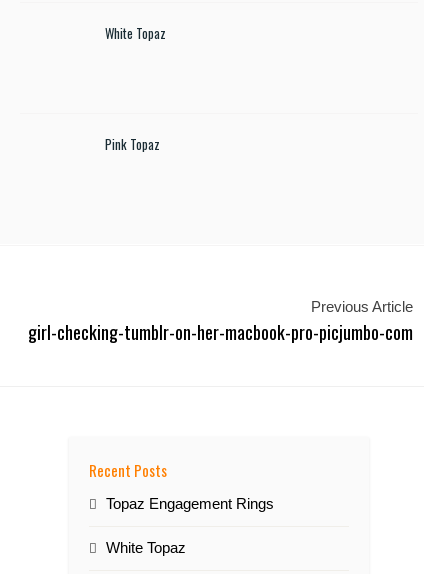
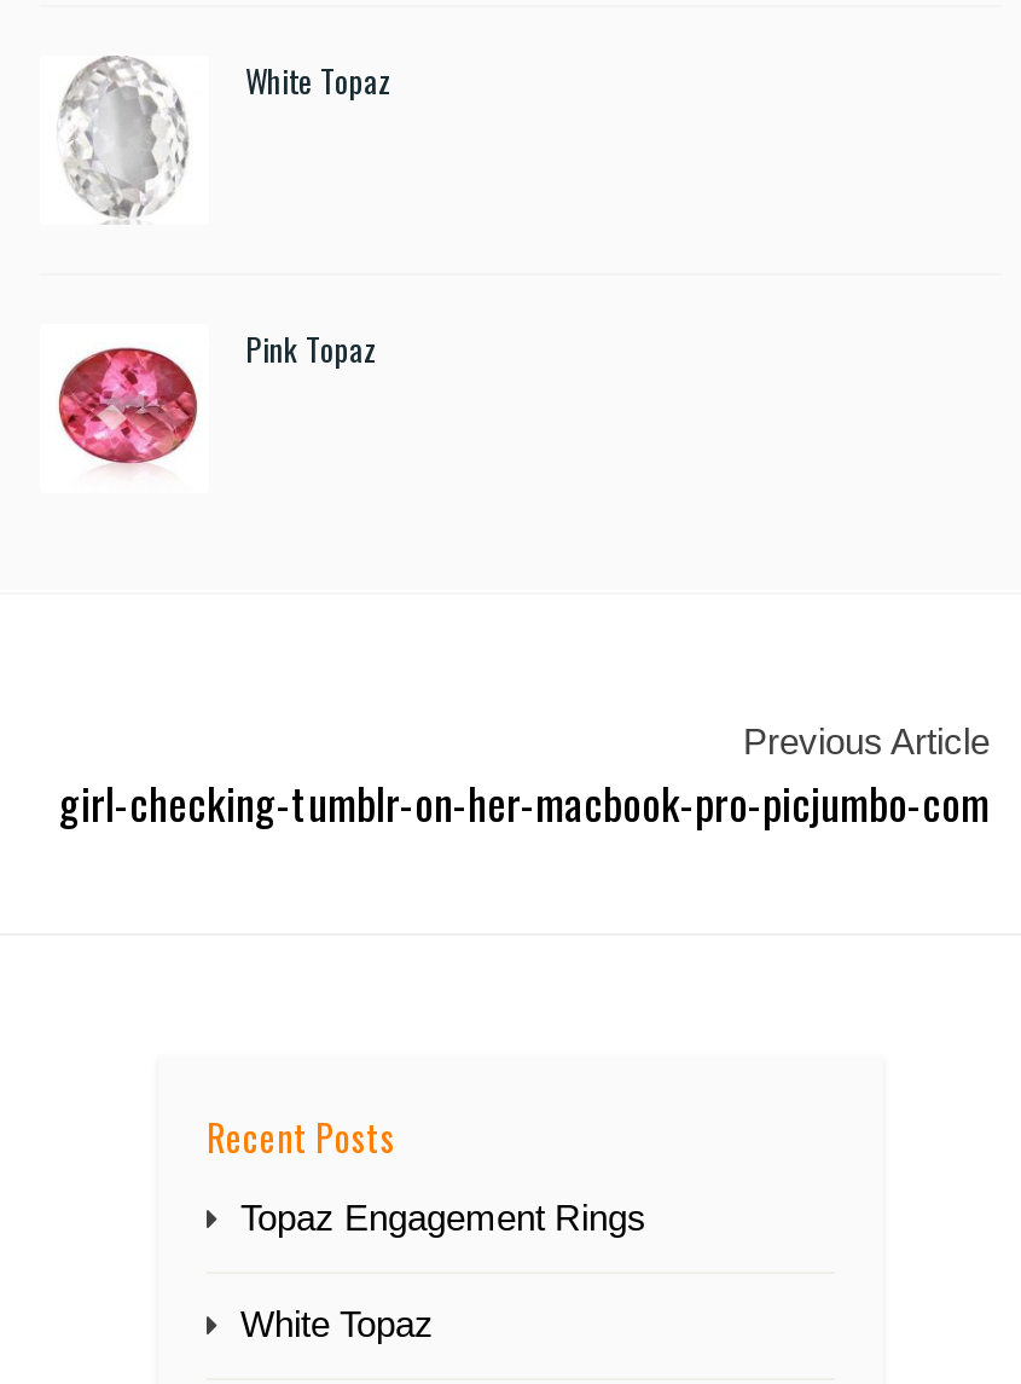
none -> [59,53,190,225] [image]
none -> [57,346,199,471] [image]

